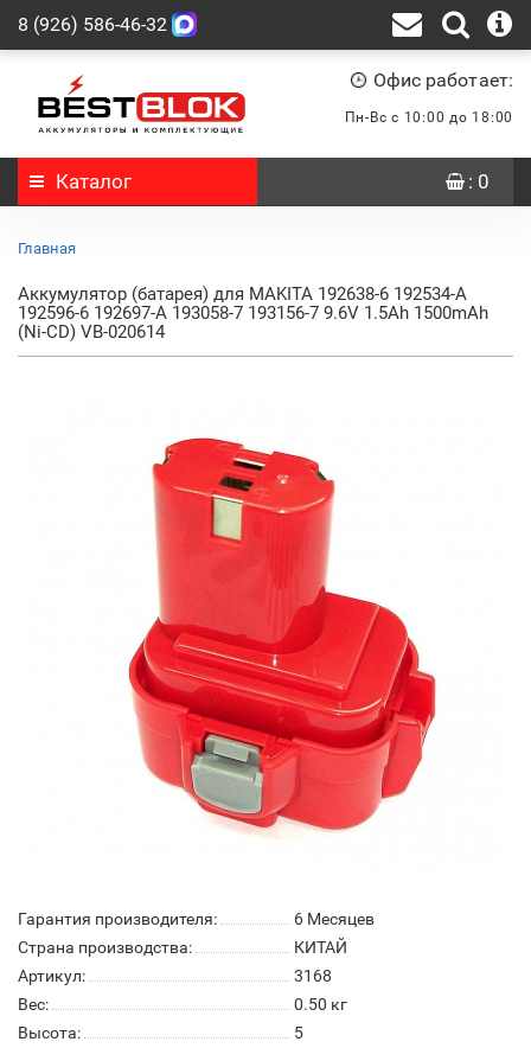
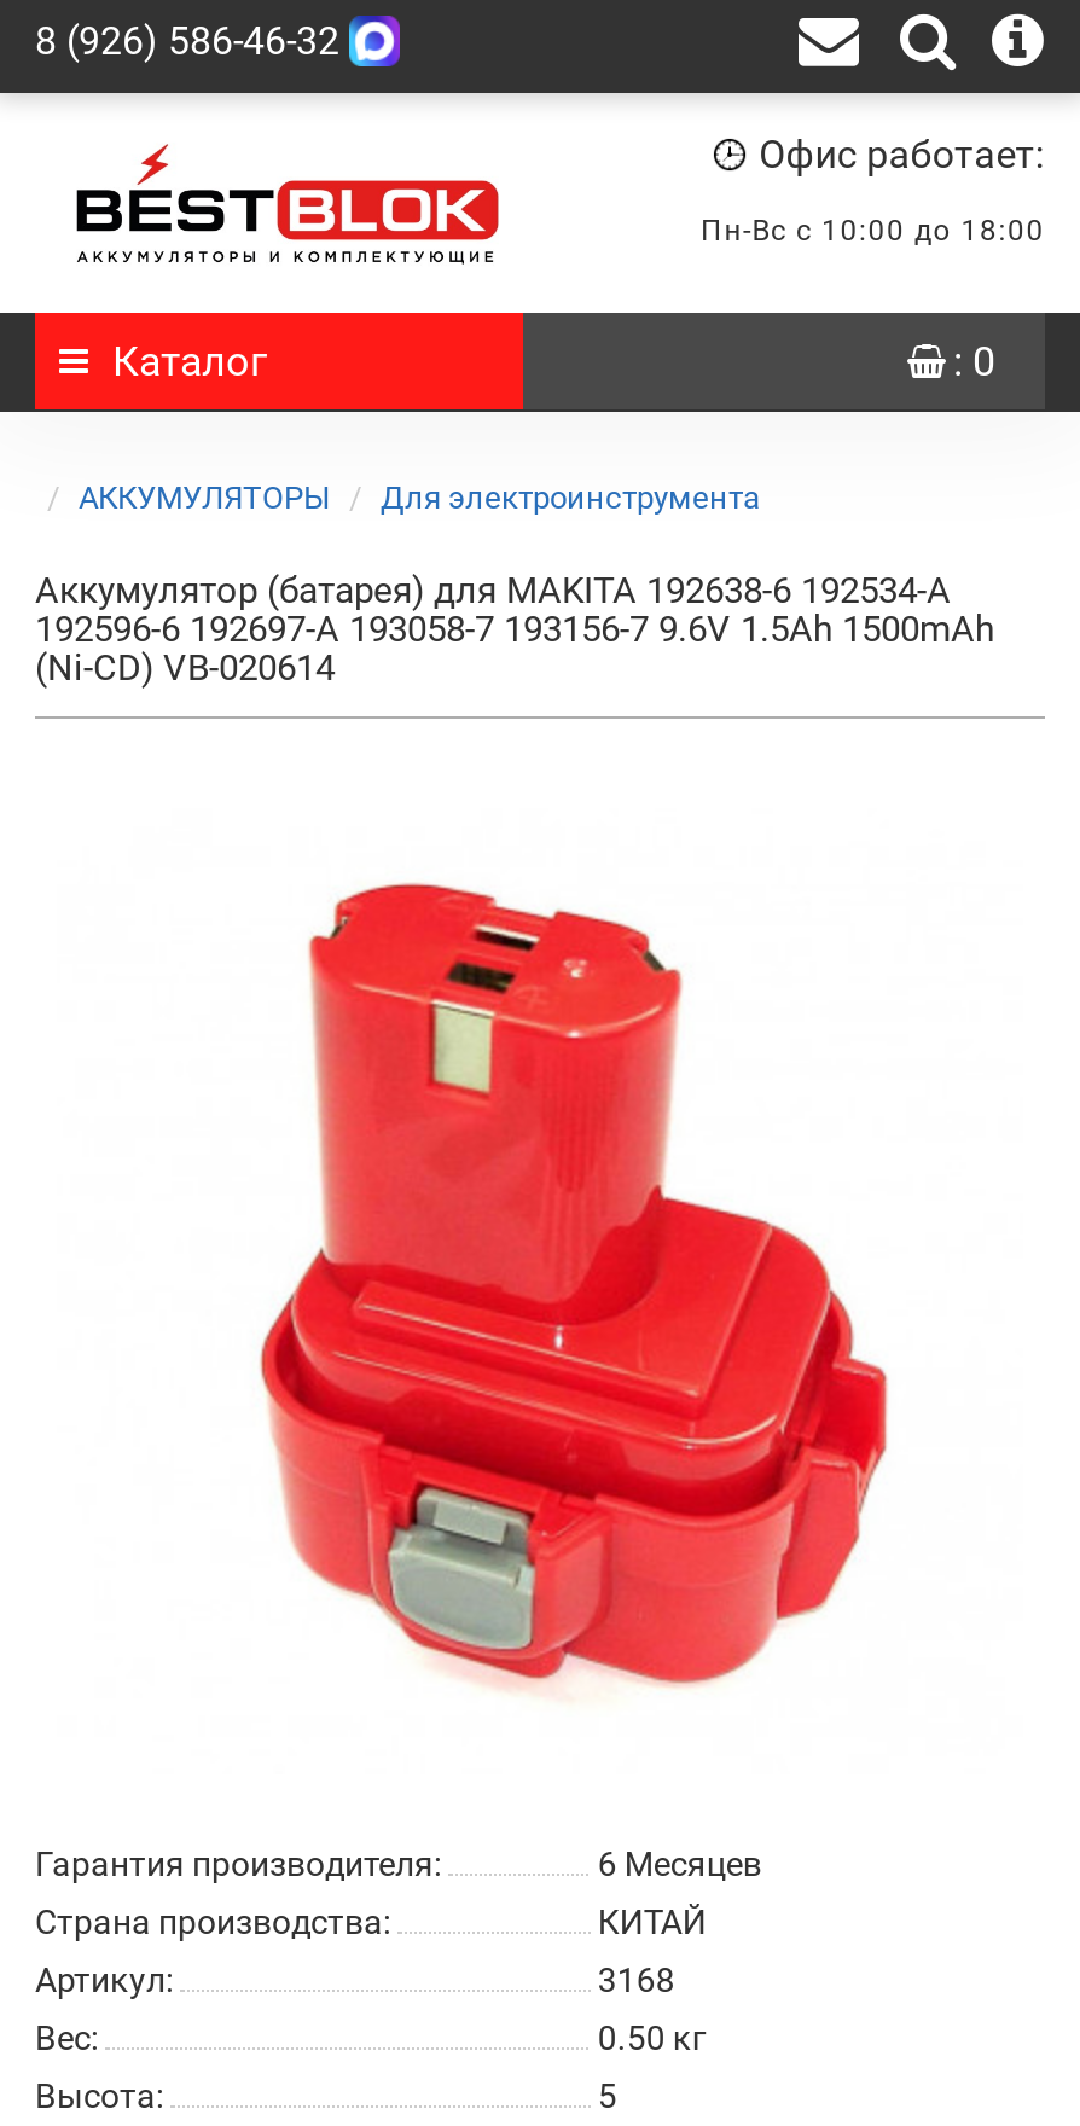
[18,239,76,257] Главная -> [79,480,760,516] АККУМУЛЯТОРЫ | Для электроинструмента

